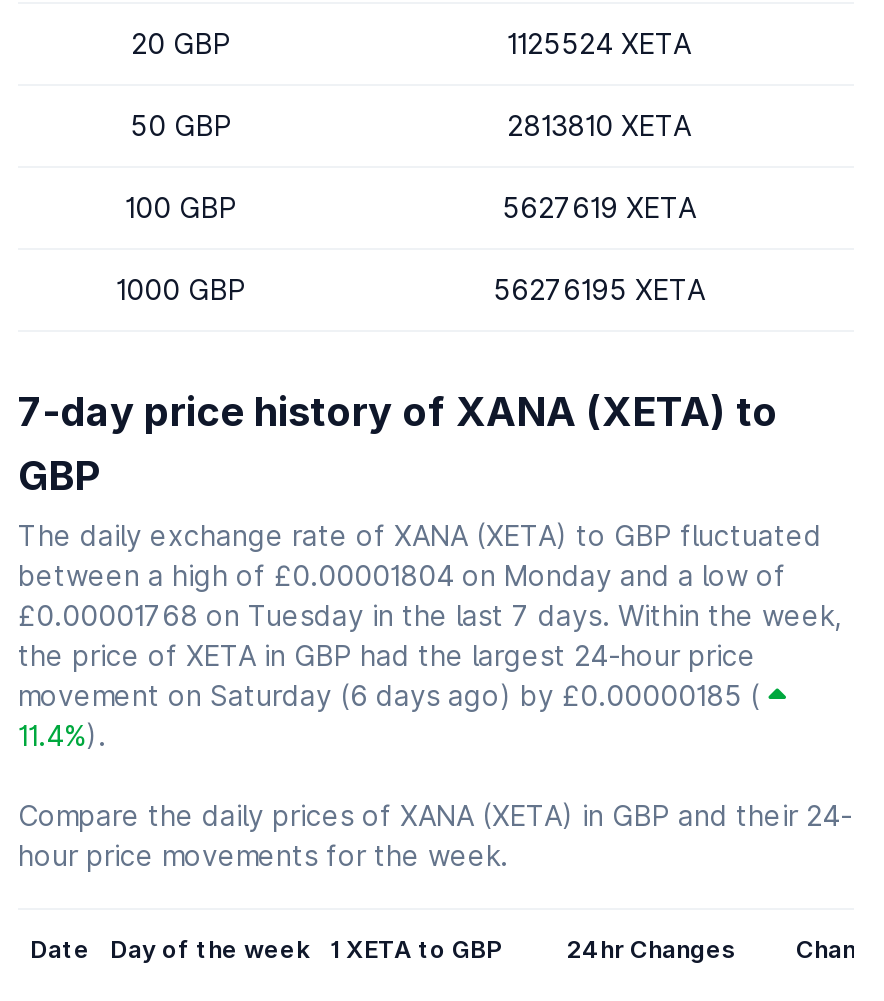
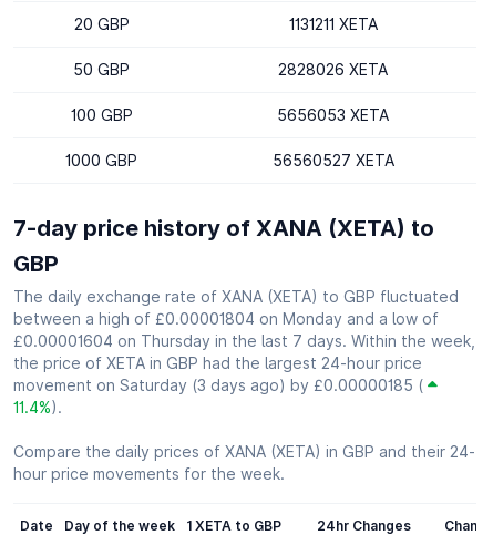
[507,26,691,60] 1125524 XETA -> [289,14,377,33] 1131211 XETA
[507,108,691,142] 2813810 XETA -> [278,60,388,79] 2828026 XETA
[502,190,696,224] 5627619 XETA -> [277,105,389,124] 5656053 XETA
[493,272,705,306] 56276195 XETA -> [272,151,394,169] 56560527 XETA
[18,598,842,632] £0.00001768 on Tuesday in the last 7 days. Within the week, -> [13,331,475,350] £0.00001604 on Thursday in the last 7 days. Within the week,
[18,678,760,712] movement on Saturday (6 days ago) by £0.00000185 ( -> [13,376,423,394] movement on Saturday (3 days ago) by £0.00000185 (

